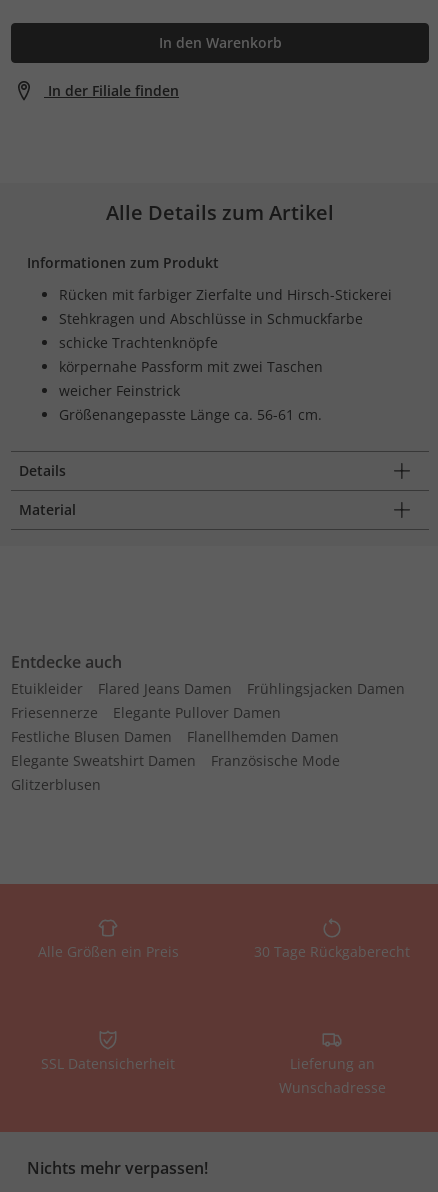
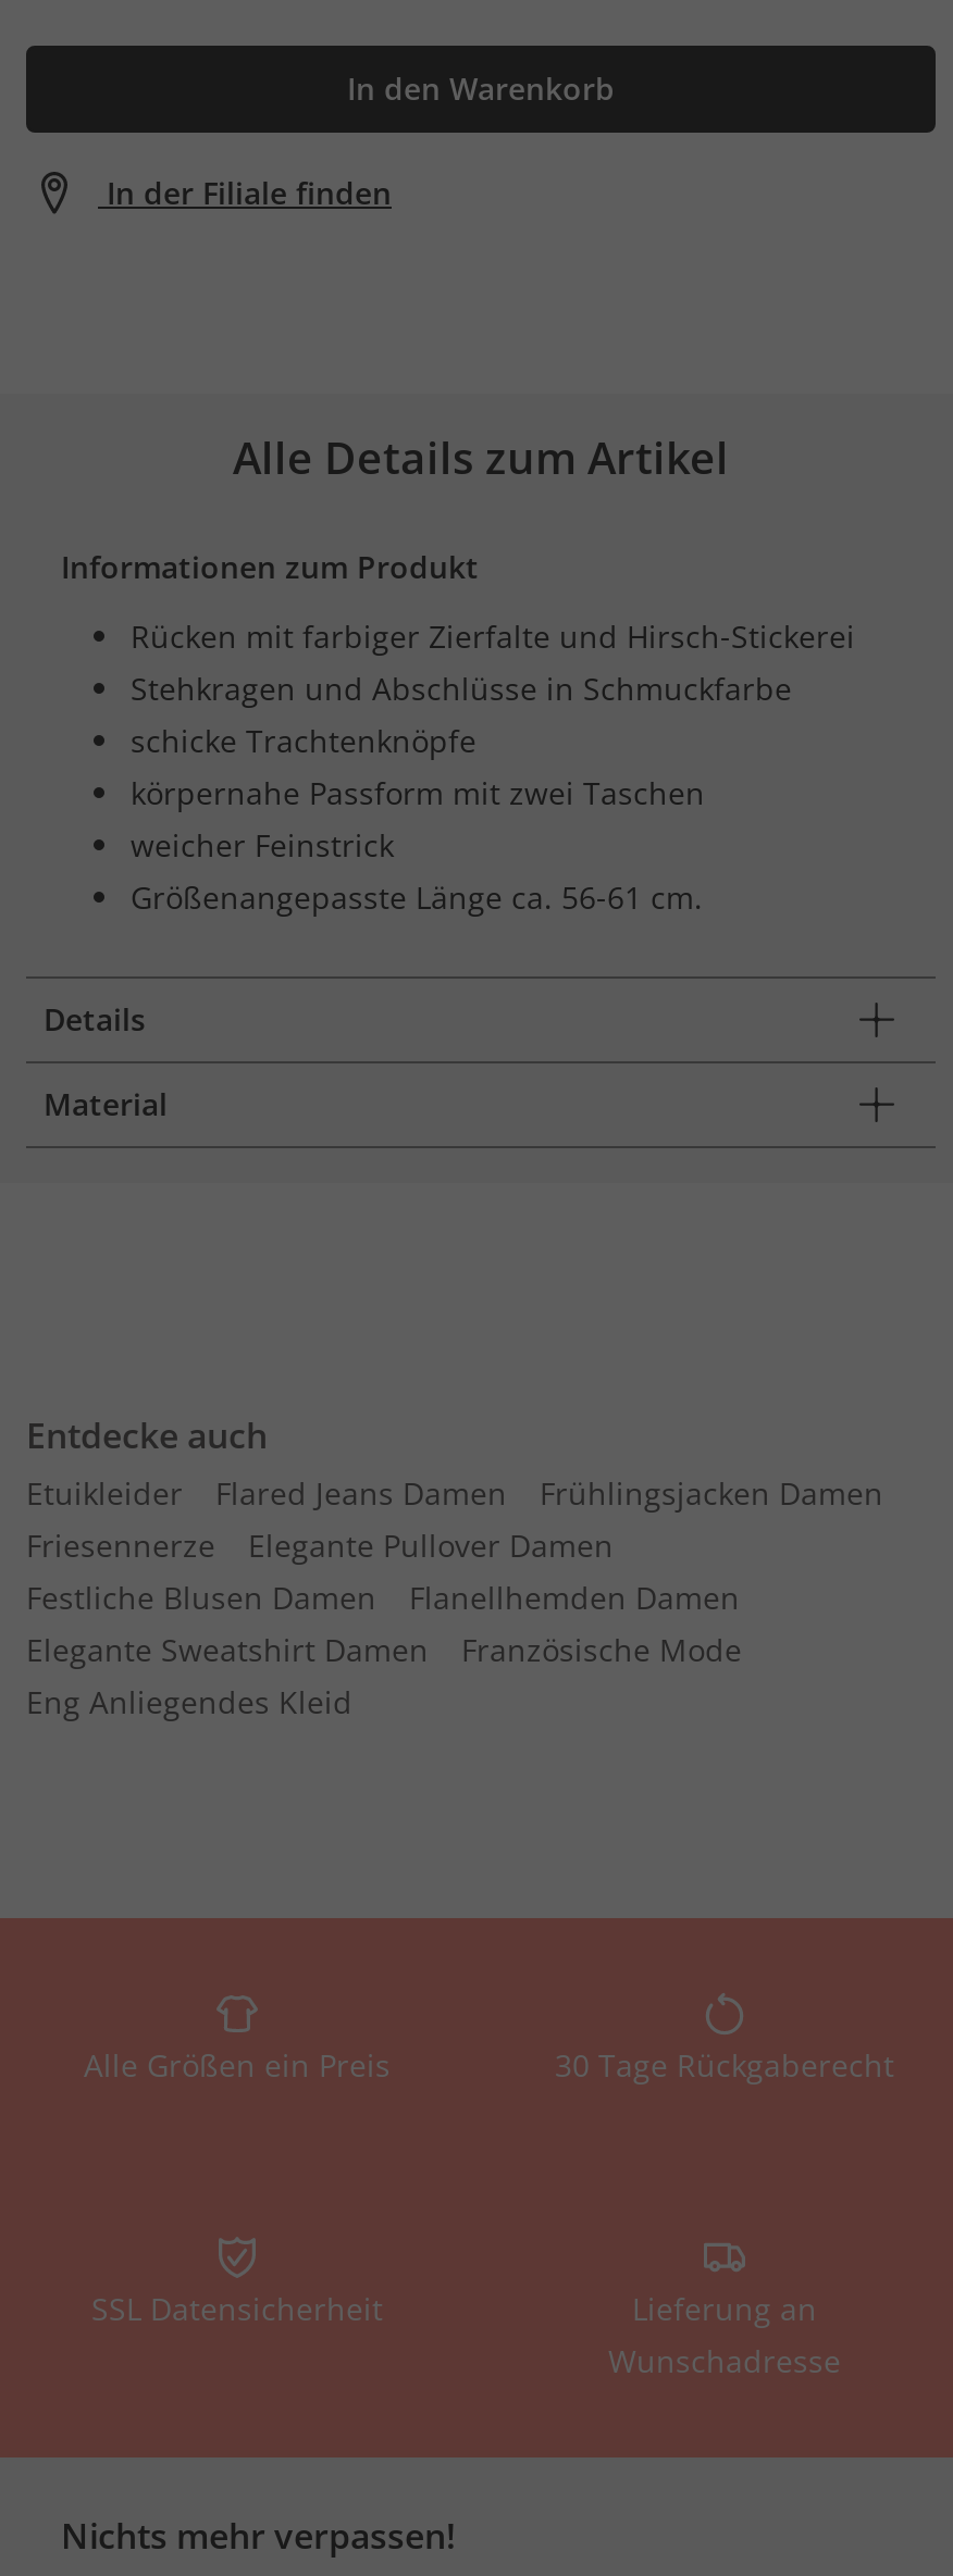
[11,775,101,794] Glitzerblusen -> [26,1681,352,1722] Eng Anliegendes Kleid

